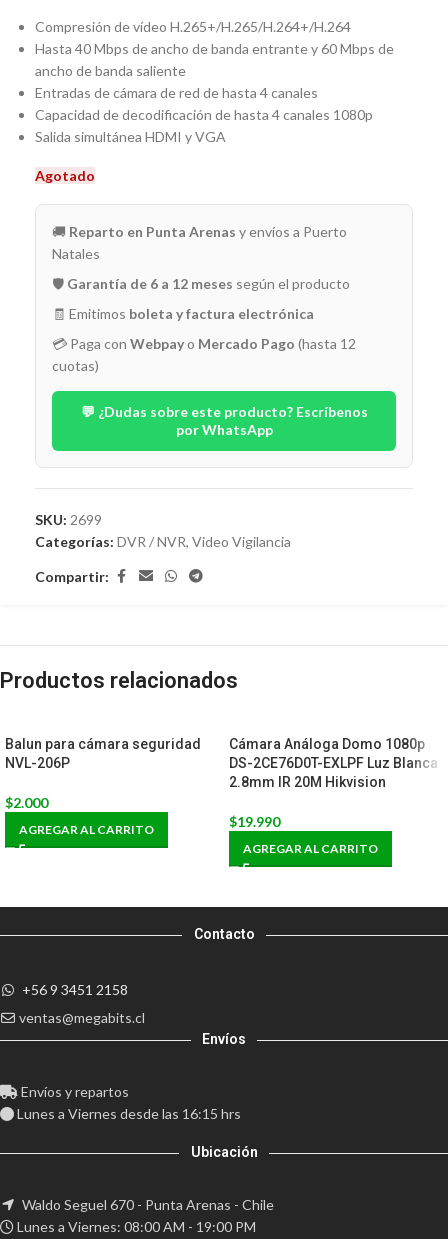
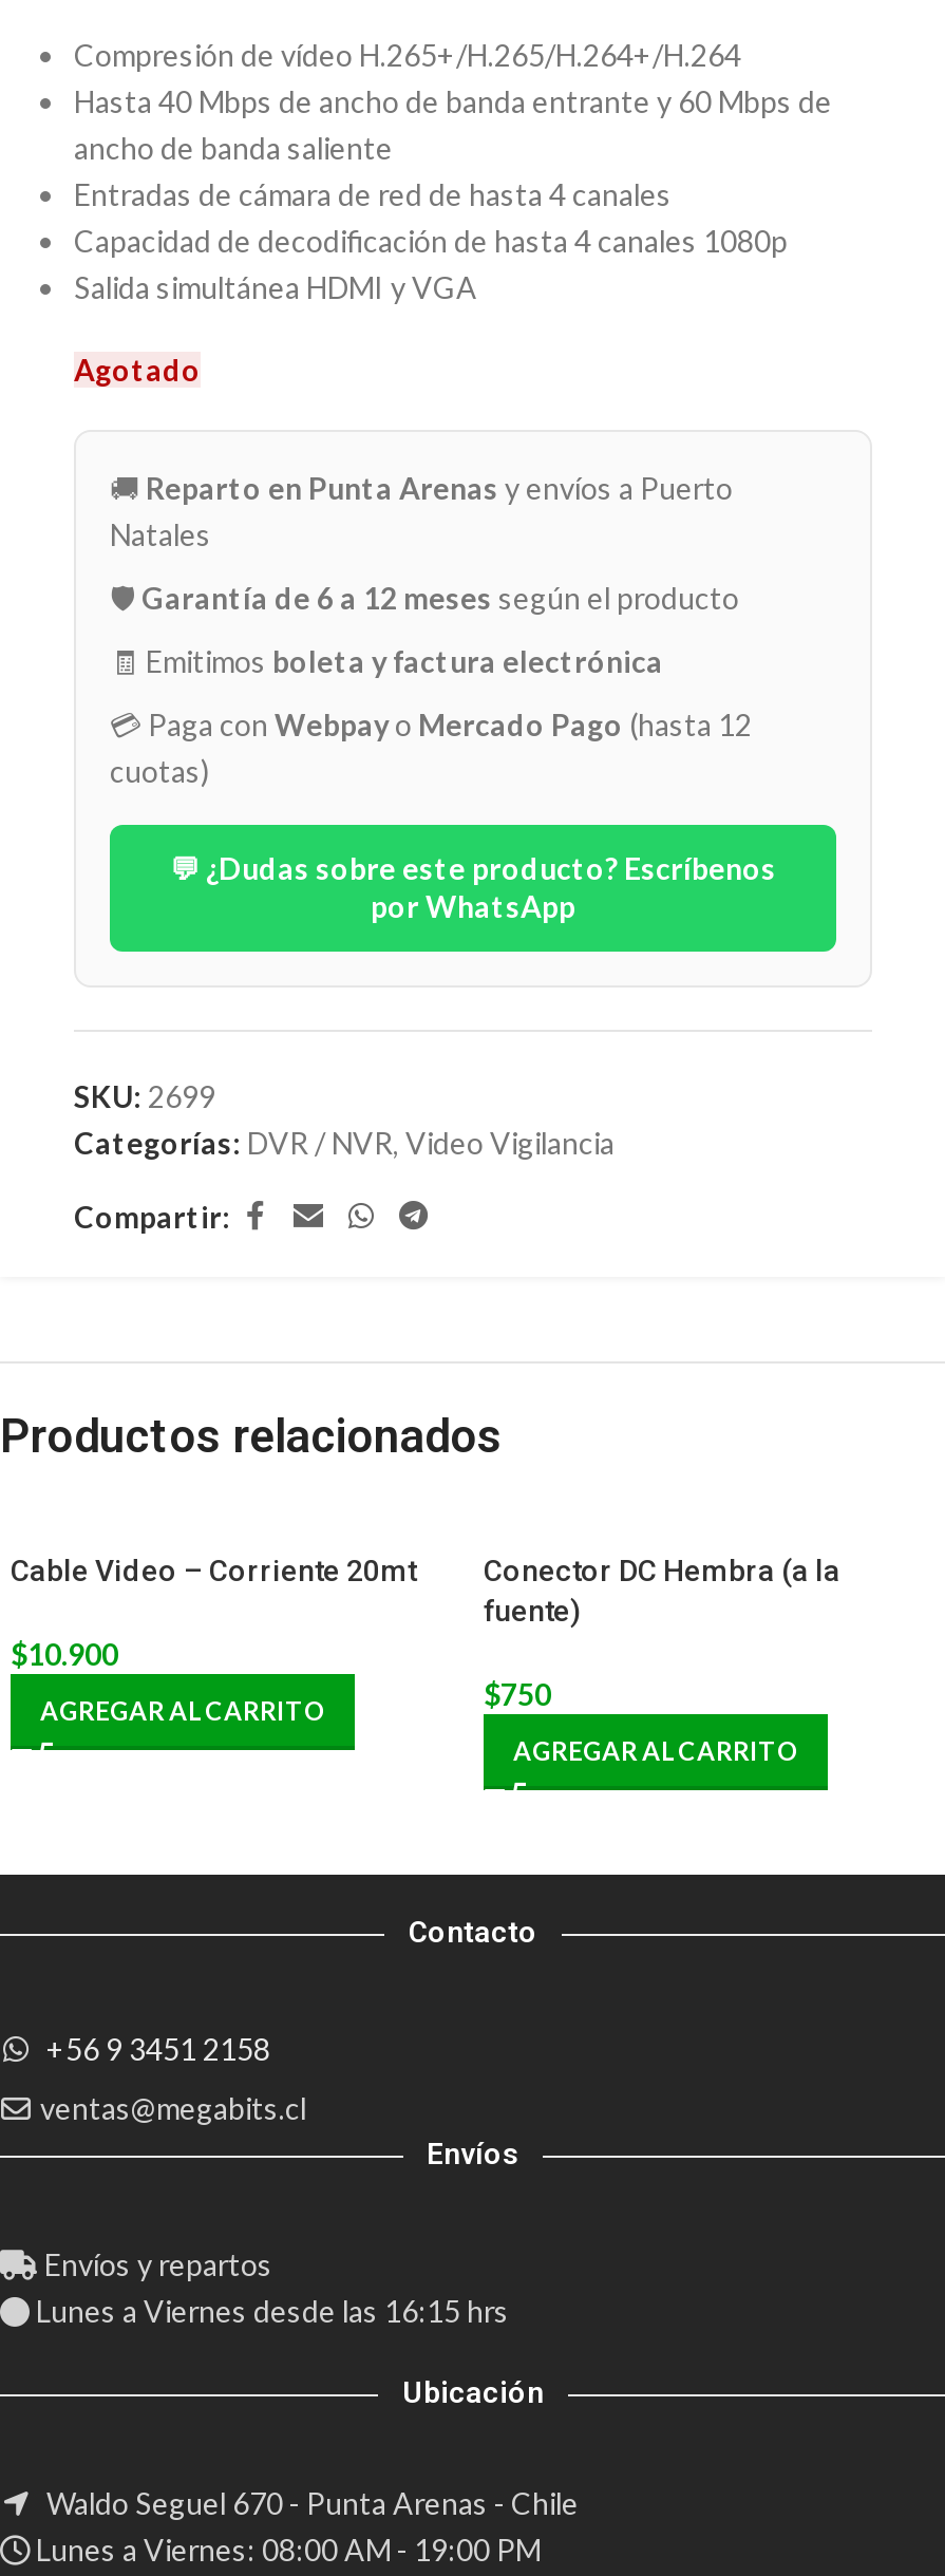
[5,736,201,771] Balun para cámara seguridad | NVL-206P -> [11,1554,416,1587] Cable Video – Corriente 20mt
[229,736,438,790] Cámara Análoga Domo 1080p | DS-2CE76D0T-EXLPF Luz Blanca | 2.8mm IR 20M Hikvision -> [484,1554,840,1628] Conector DC Hembra (a la | fuente)
[5,794,48,811] $2.000 -> [11,1636,118,1672] $10.900
[229,813,280,830] $19.990 -> [484,1676,551,1712] $750

